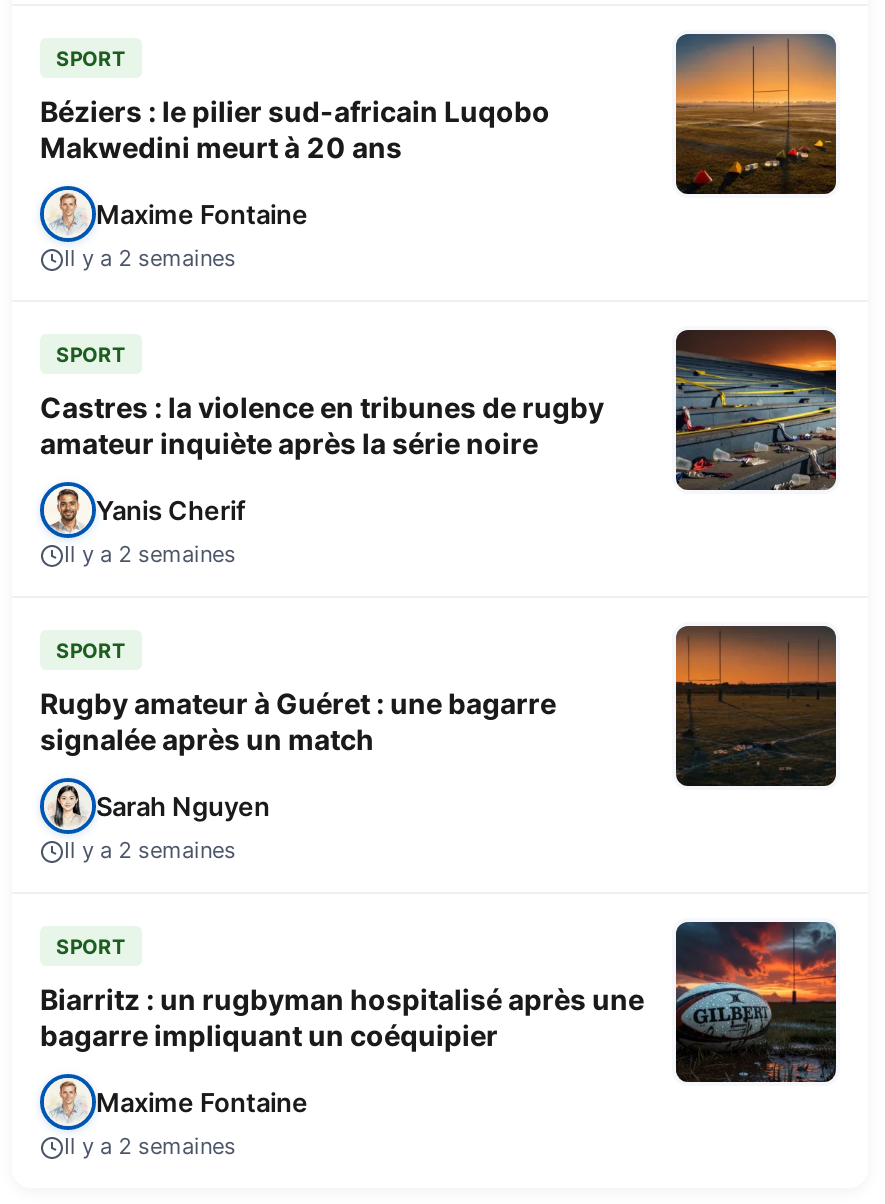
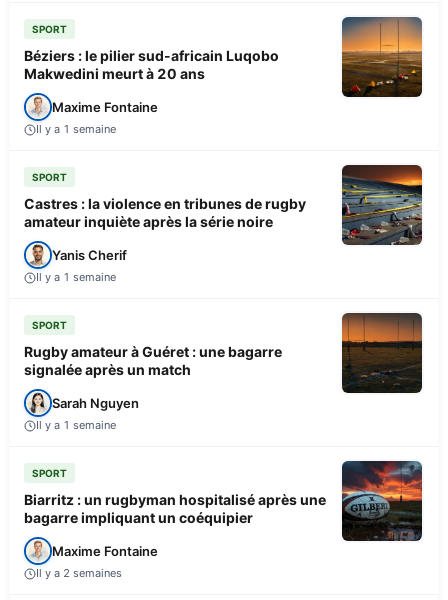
[64,244,236,272] Il y a 2 semaines -> [36,122,116,136] Il y a 1 semaine
[64,540,236,568] Il y a 2 semaines -> [36,270,116,284] Il y a 1 semaine
[64,836,236,864] Il y a 2 semaines -> [36,418,116,432] Il y a 1 semaine

